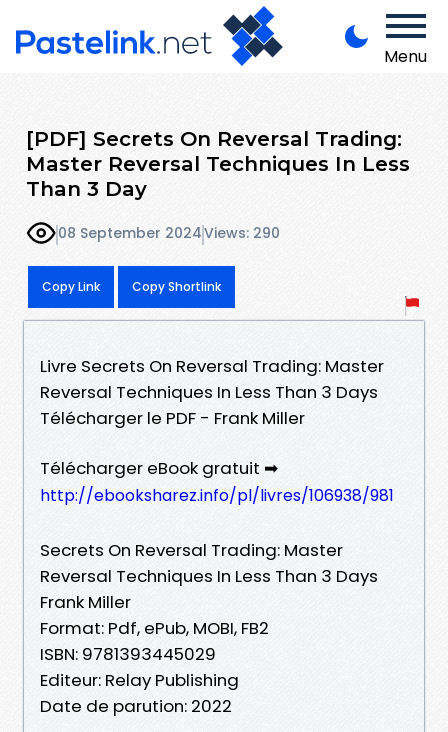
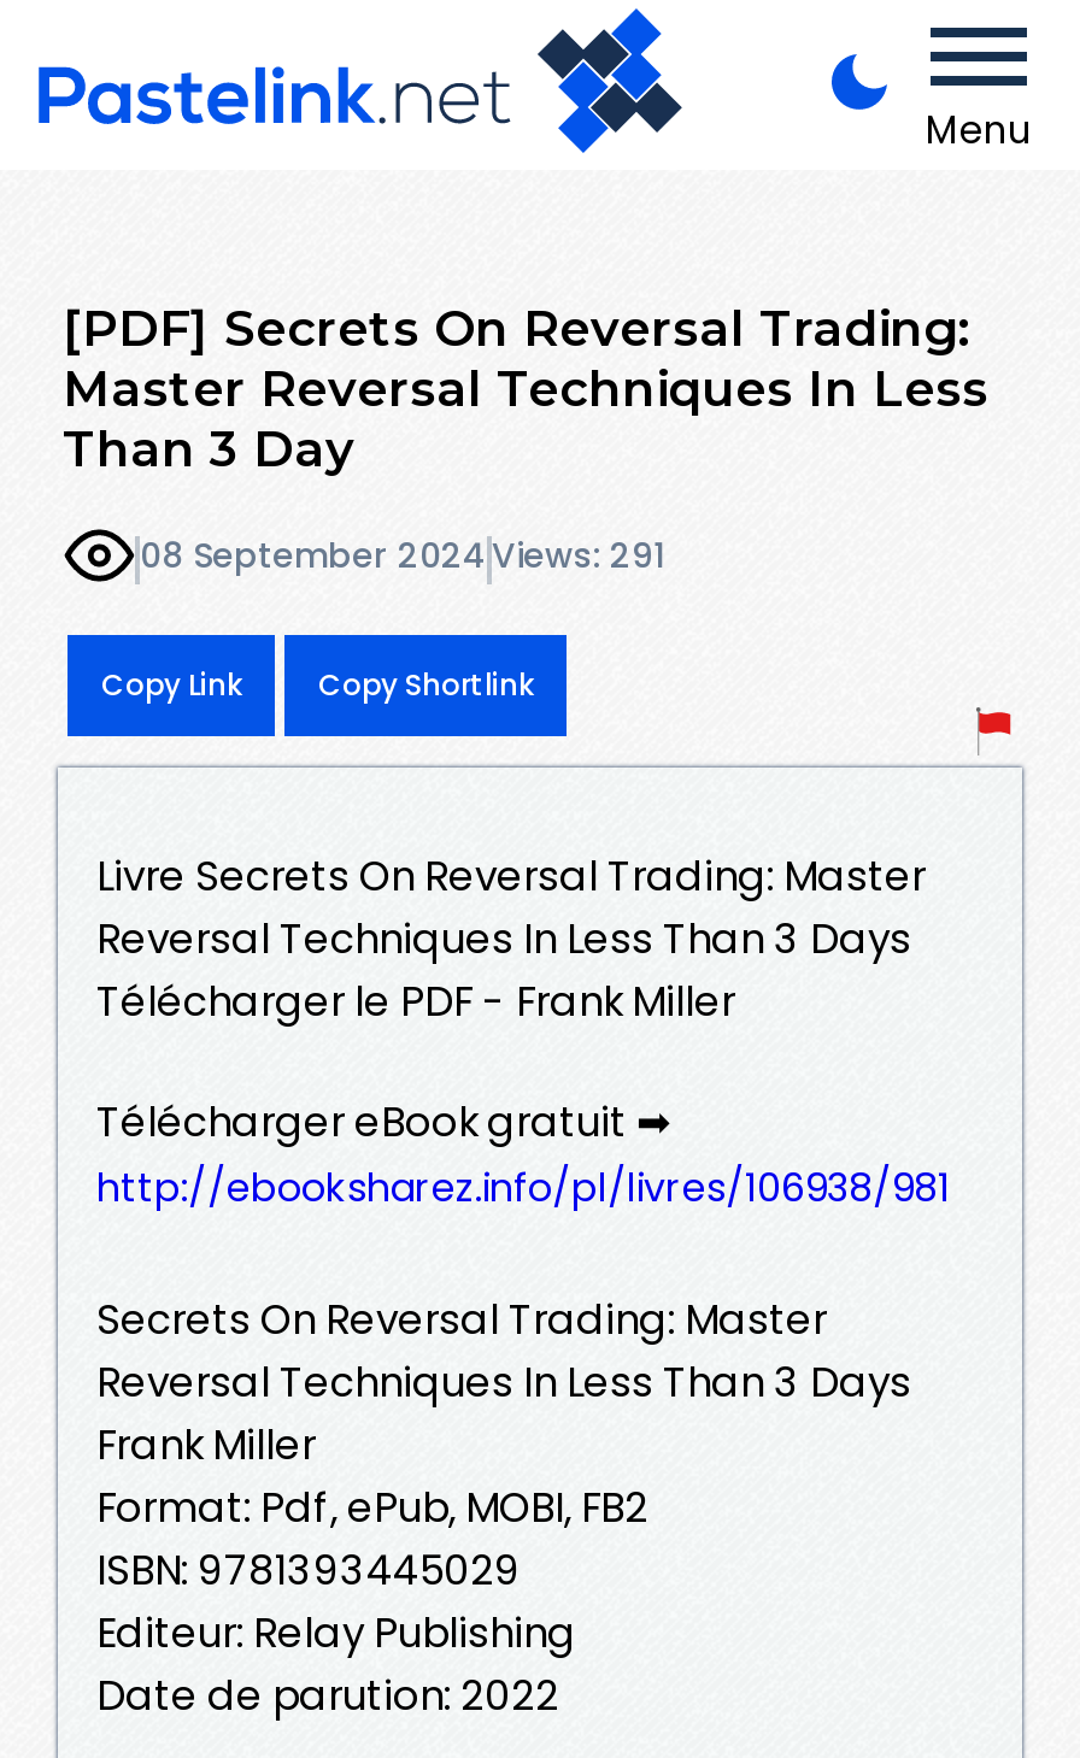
[58,223,280,243] 08 September 2024 Views: 290 -> [140,532,665,581] 08 September 2024 Views: 291

